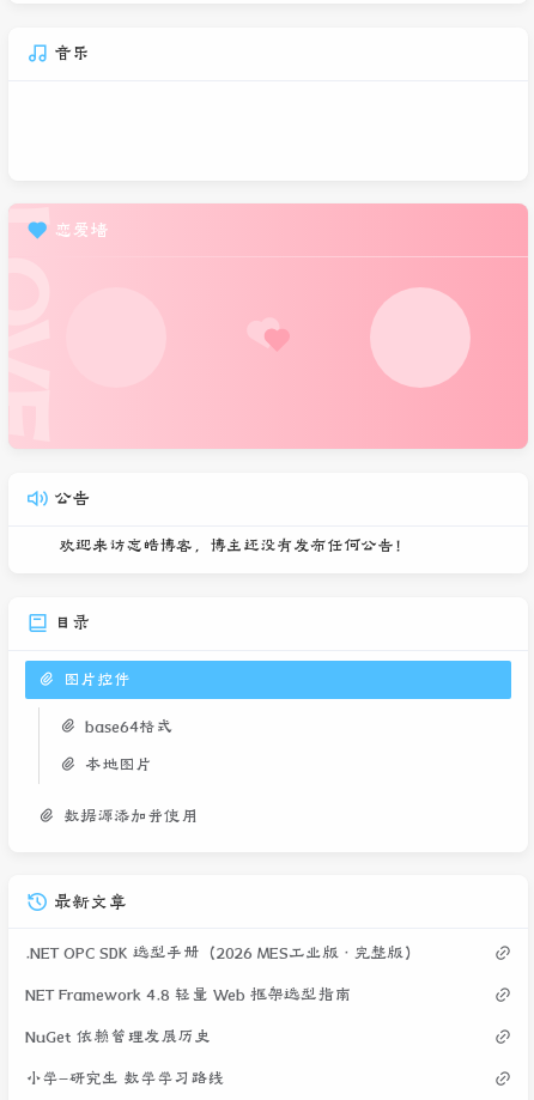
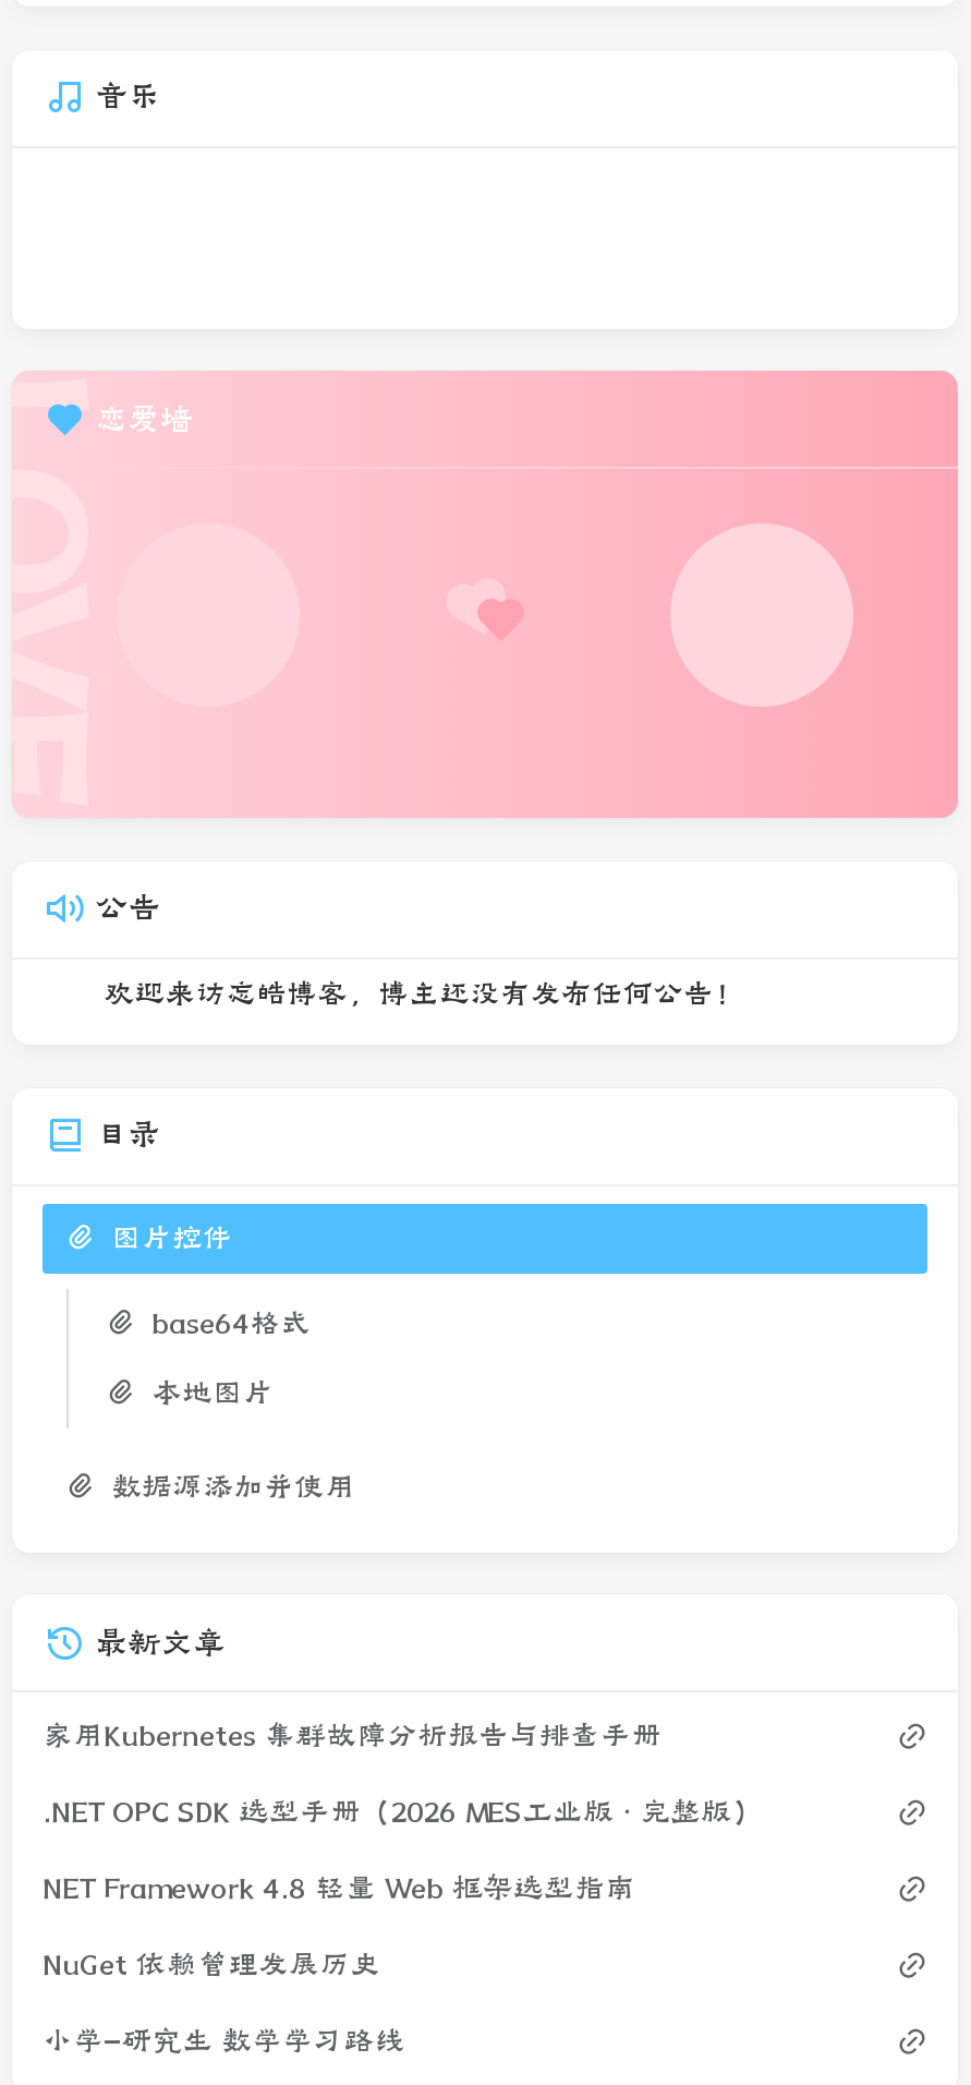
none -> [43,1720,662,1750] 家用Kubernetes 集群故障分析报告与排查手册

